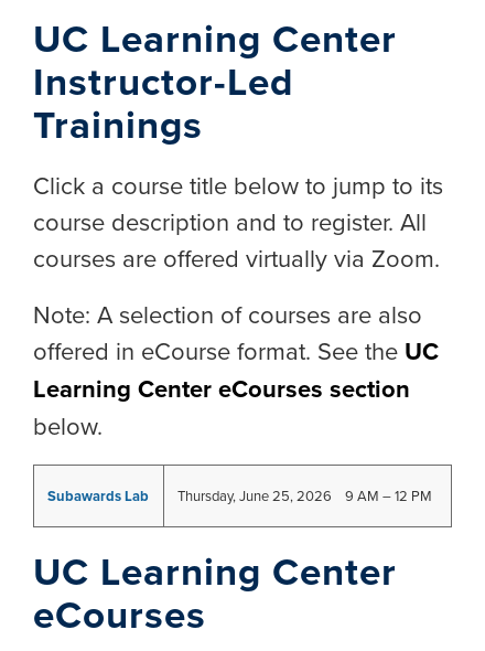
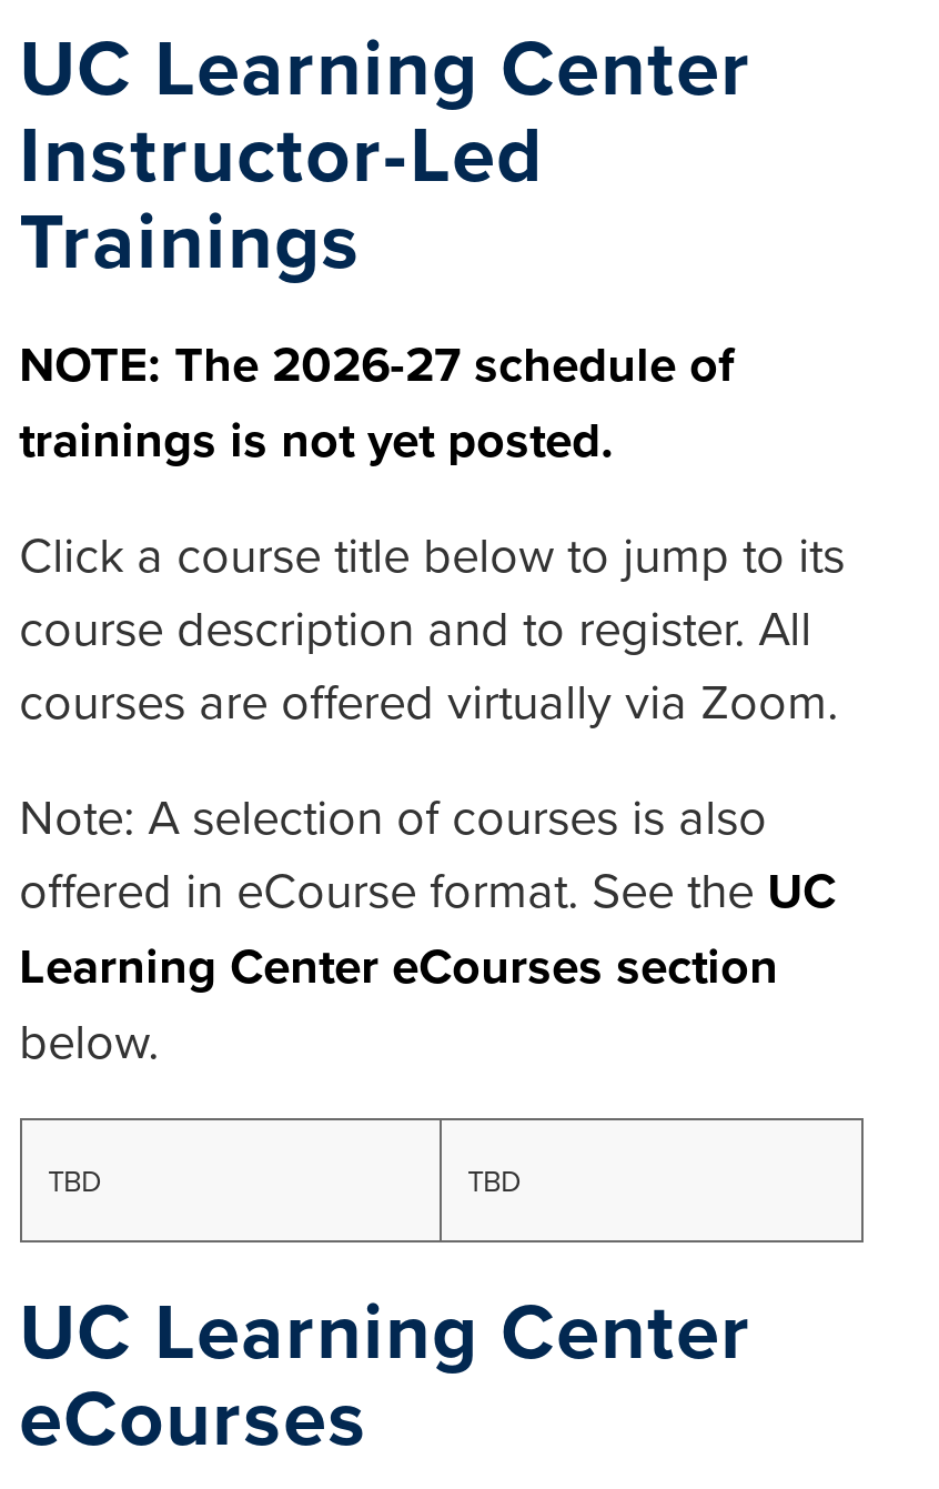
none -> [19,327,734,474] NOTE: The 2026-27 schedule of | trainings is not yet posted.
[33,297,422,331] Note: A selection of courses are also -> [19,781,767,850] Note: A selection of courses is also
[47,486,432,507] Subawards Lab | Thursday, June 25, 2026 9 AM – 12 PM -> [48,1160,521,1200] TBD | TBD

